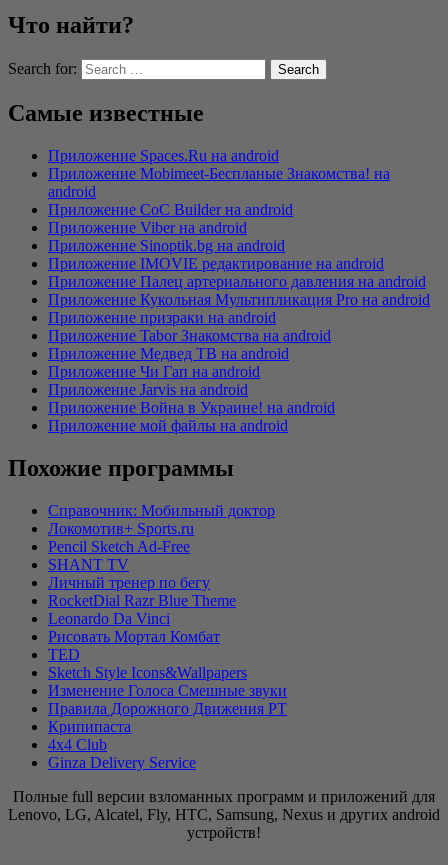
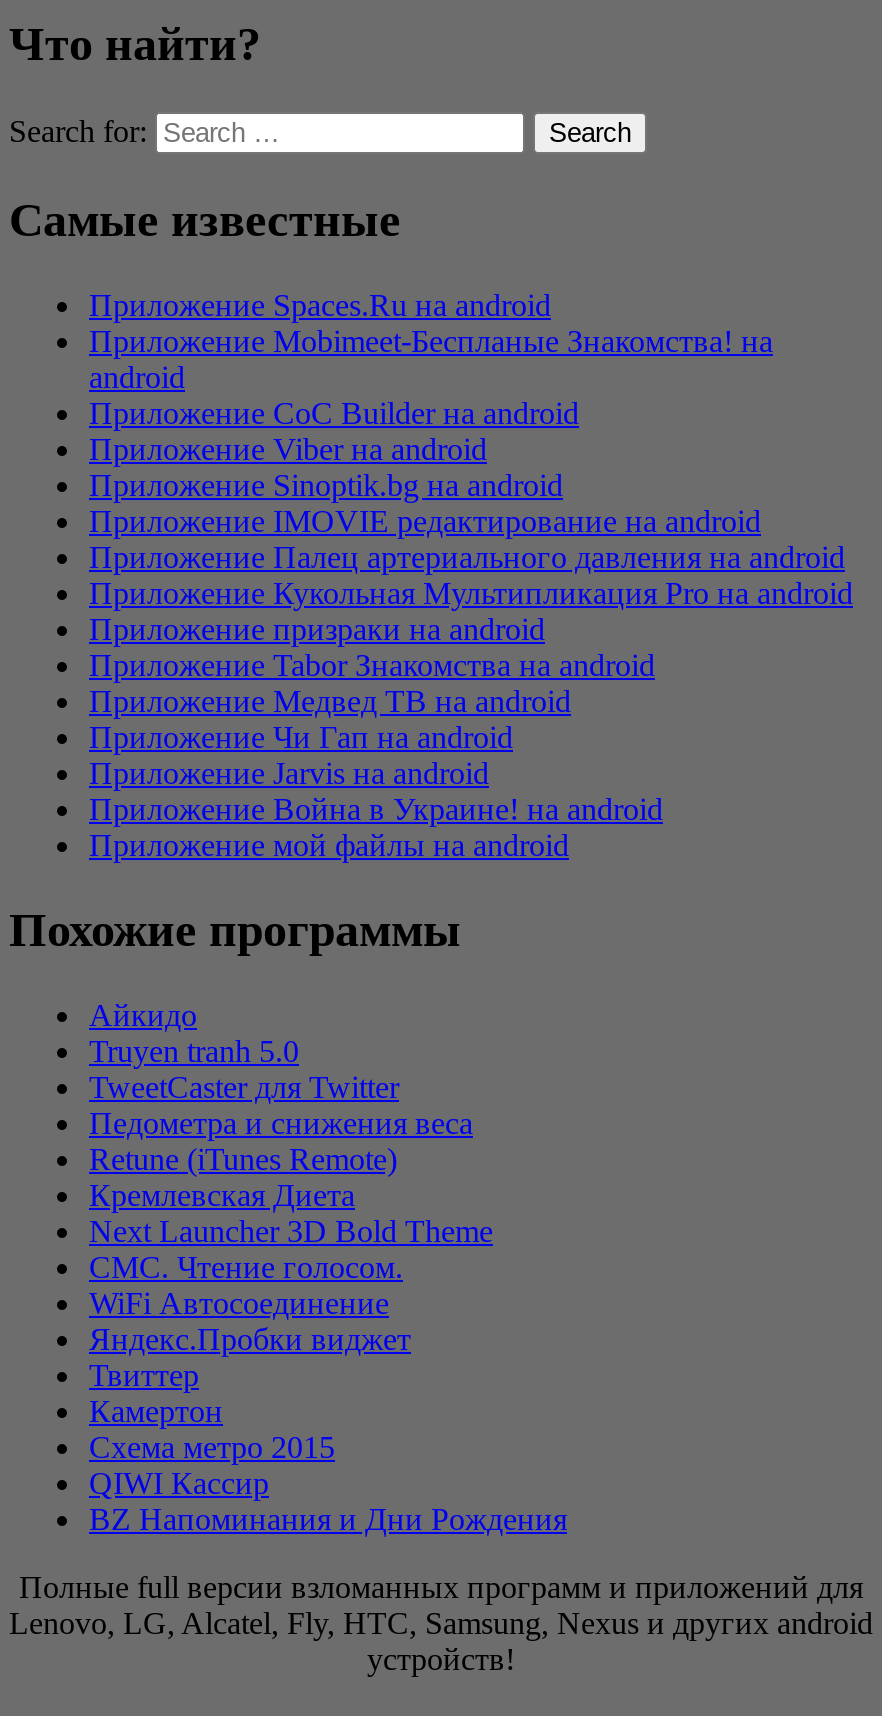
[48,502,287,771] Cправочник: Мобильный доктор | Локомотив+ Sports.ru | Pencil Sketch Ad-Free | SHANT TV | Личный тренер по бегу | RocketDial Razr Blue Theme | Leonardo Da Vinci | Рисовать Мортал Комбат | TED | Sketch Style Icons&Wallpapers | Изменение Голоса Смешные звуки | Правила Дорожного Движения РТ | Крипипаста | 4x4 Club | Ginza Delivery Service -> [89,998,567,1536] Айкидо | Truyen tranh 5.0 | TweetCaster для Twitter | Педометра и снижения веса | Retune (iTunes Remote) | Кремлевская Диета | Next Launcher 3D Bold Theme | СМС. Чтение голосом. | WiFi Автосоединение | Яндекс.Пробки виджет | Твиттер | Камертон | Схема метро 2015 | QIWI Кассир | BZ Напоминания и Дни Рождения

